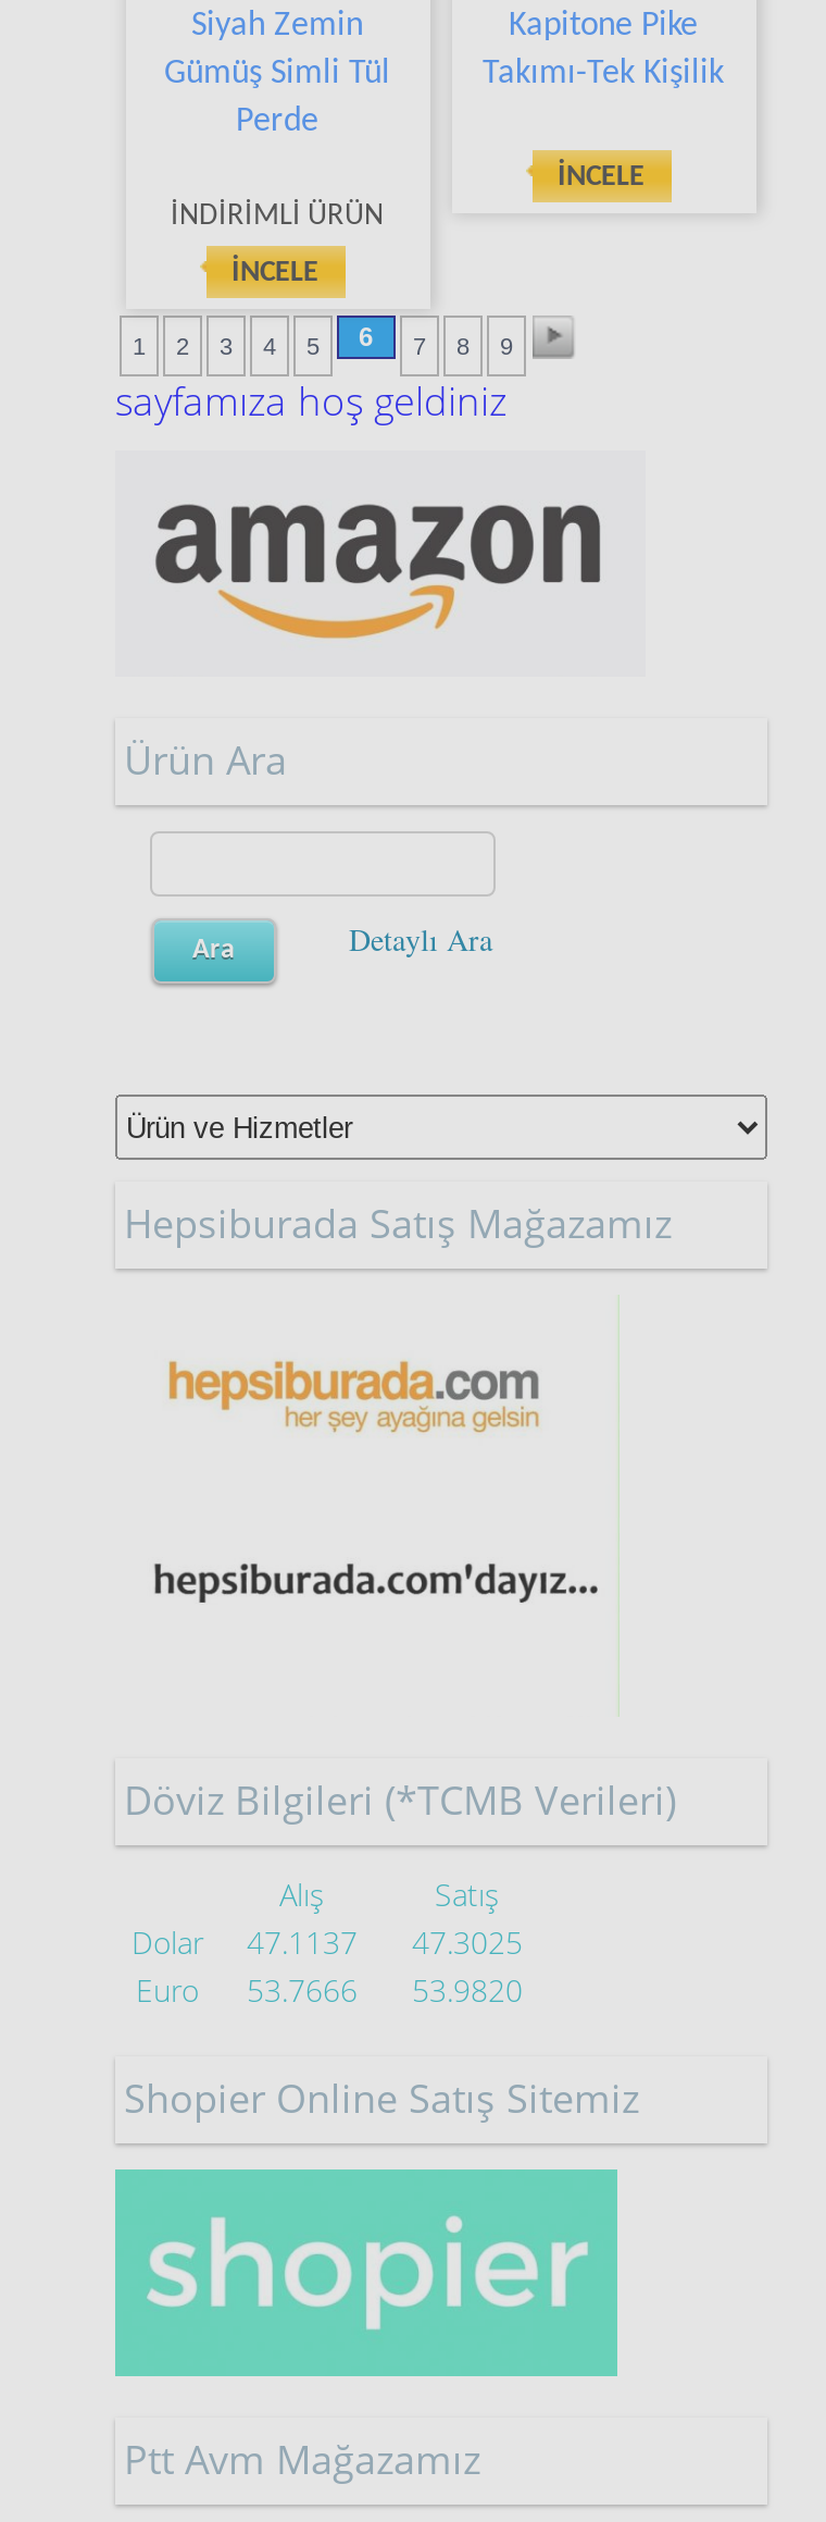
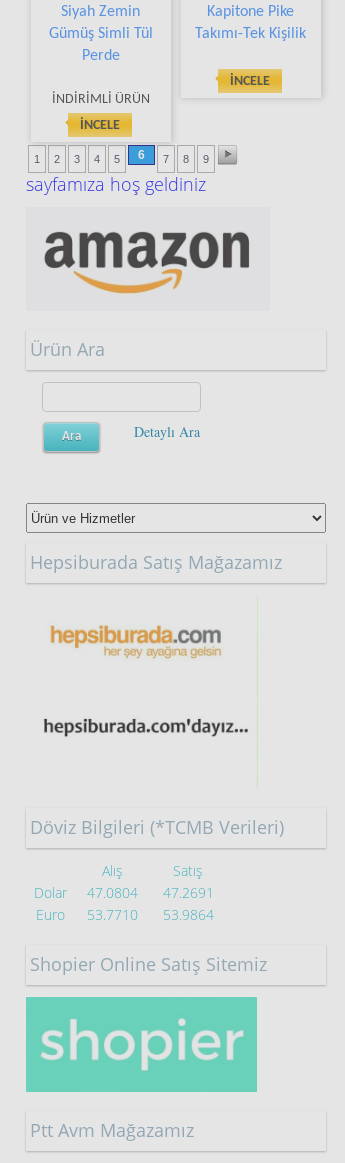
[247,1921,358,1962] 47.1137 -> [86,883,137,902] 47.0804
[412,1921,523,1962] 47.3025 -> [162,883,213,902] 47.2691
[247,1968,358,2010] 53.7666 -> [86,905,137,924] 53.7710
[412,1968,523,2010] 53.9820 -> [162,905,213,924] 53.9864

